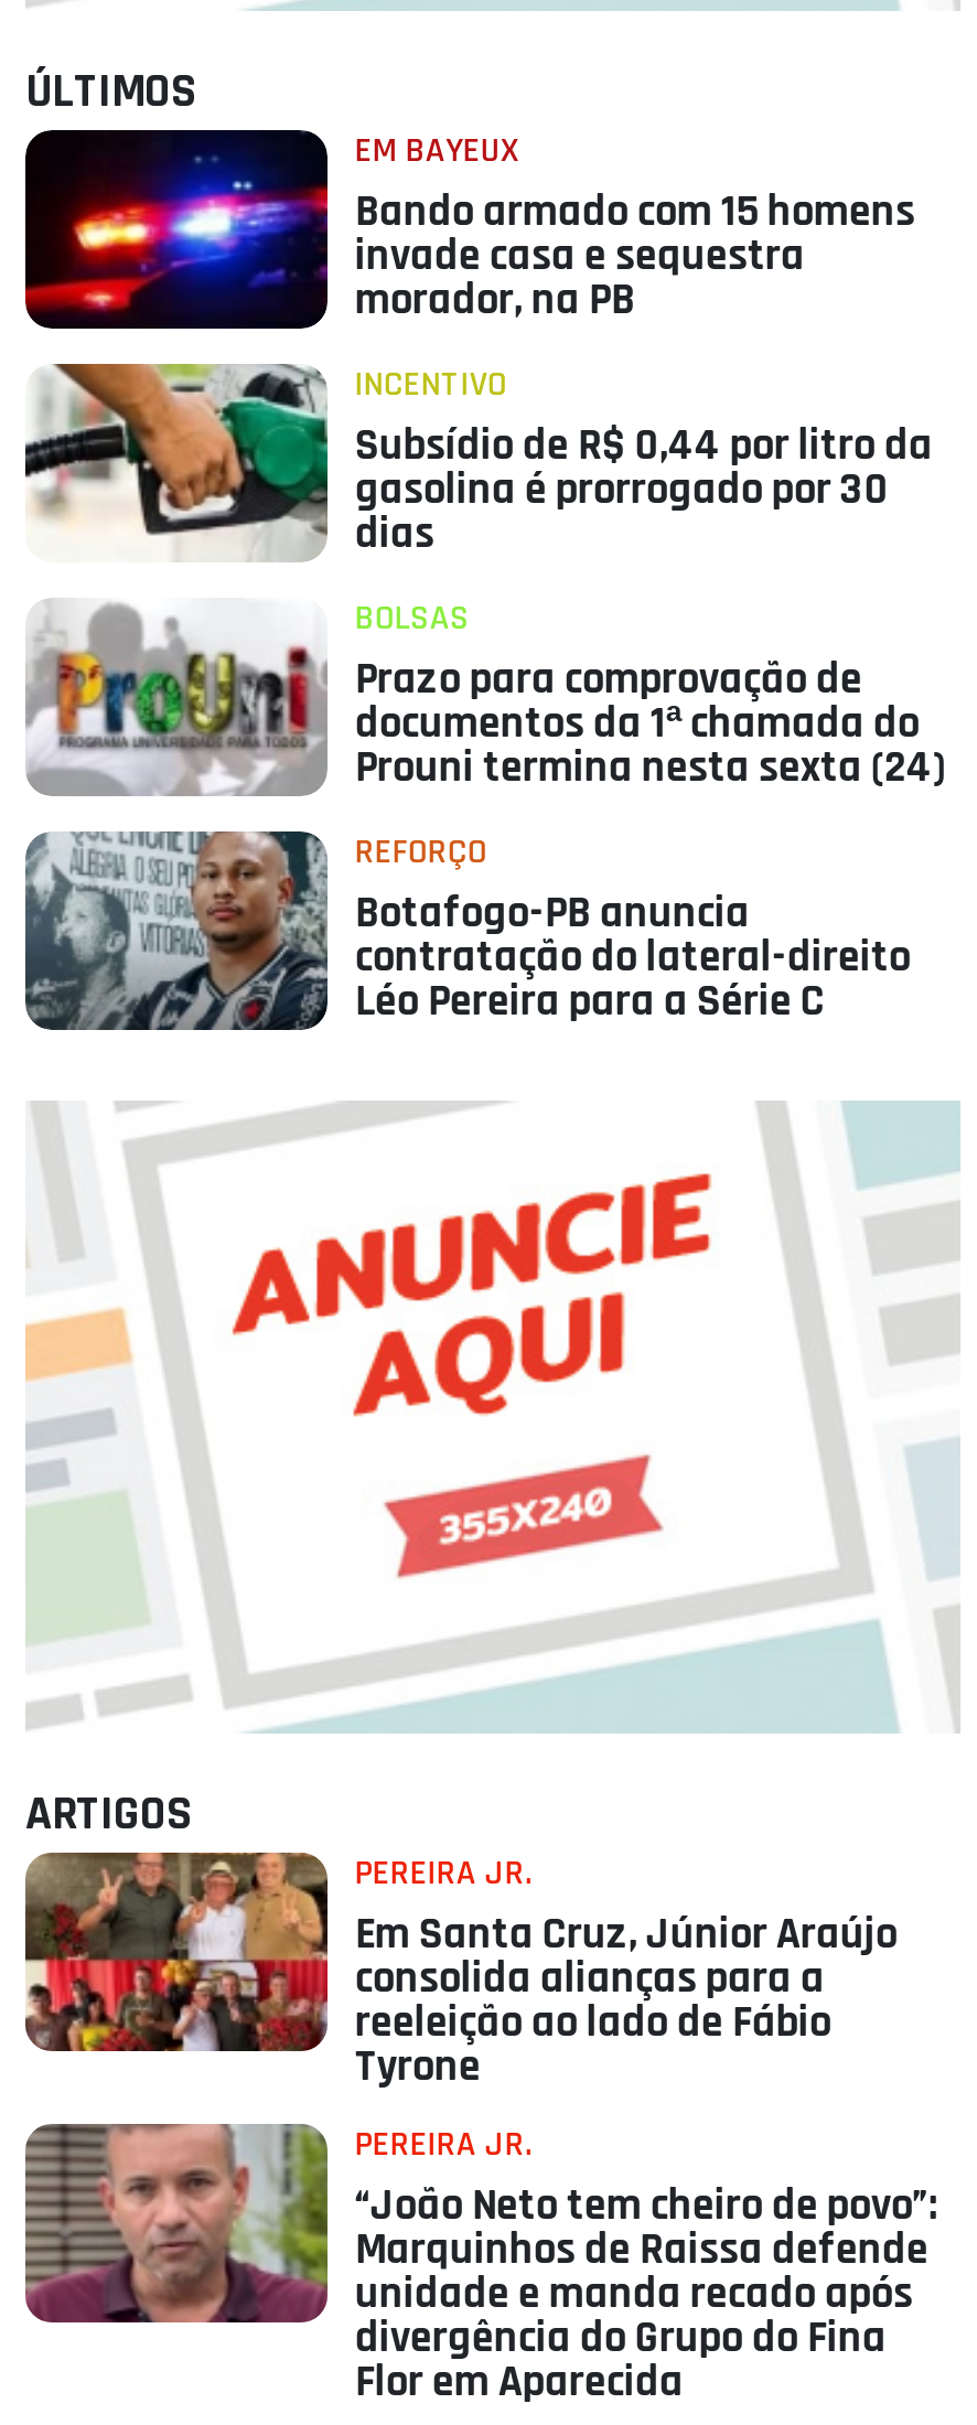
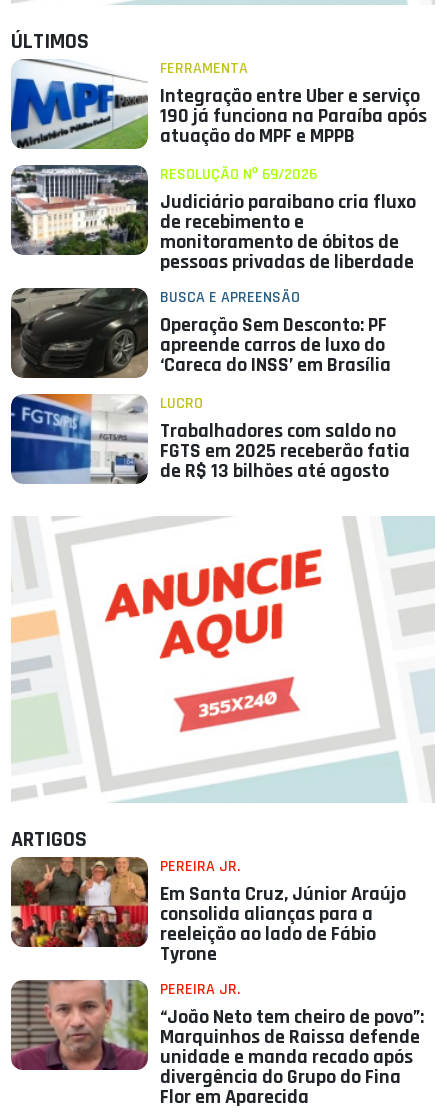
[23,128,915,331] [image] | EM BAYEUX | Bando armado com 15 homens | invade casa e sequestra | morador, na PB -> [10,58,427,150] [image] | FERRAMENTA | Integração entre Uber e serviço | 190 já funciona na Paraíba após | atuação do MPF e MPPB
[25,362,932,563] [image] | INCENTIVO | Subsídio de R$ 0,44 por litro da | gasolina é prorrogado por 30 | dias -> [10,164,416,275] [image] | RESOLUÇÃO Nº 69/2026 | Judiciário paraibano cria fluxo | de recebimento e | monitoramento de óbitos de | pessoas privadas de liberdade
[25,596,948,796] [image] | BOLSAS | Prazo para comprovação de | documentos da 1ª chamada do | Prouni termina nesta sexta (24) -> [10,287,391,378] [image] | BUSCA E APREENSÃO | Operação Sem Desconto: PF | apreende carros de luxo do | ‘Careca do INSS’ em Brasília
[25,829,910,1032] [image] | REFORÇO | Botafogo-PB anuncia | contratação do lateral-direito | Léo Pereira para a Série C -> [11,393,410,485] [image] | LUCRO | Trabalhadores com saldo no | FGTS em 2025 receberão fatia | de R$ 13 bilhões até agosto

